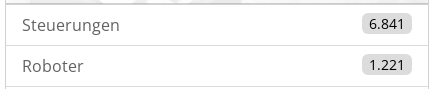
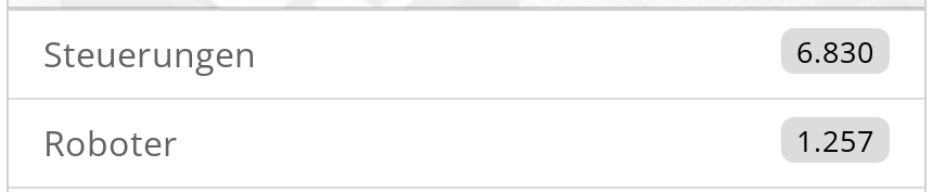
[369,14,405,33] 6.841 -> [796,30,874,71] 6.830
[369,55,405,74] 1.221 -> [796,119,874,160] 1.257

